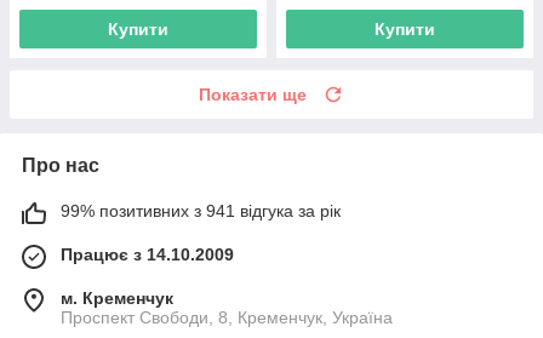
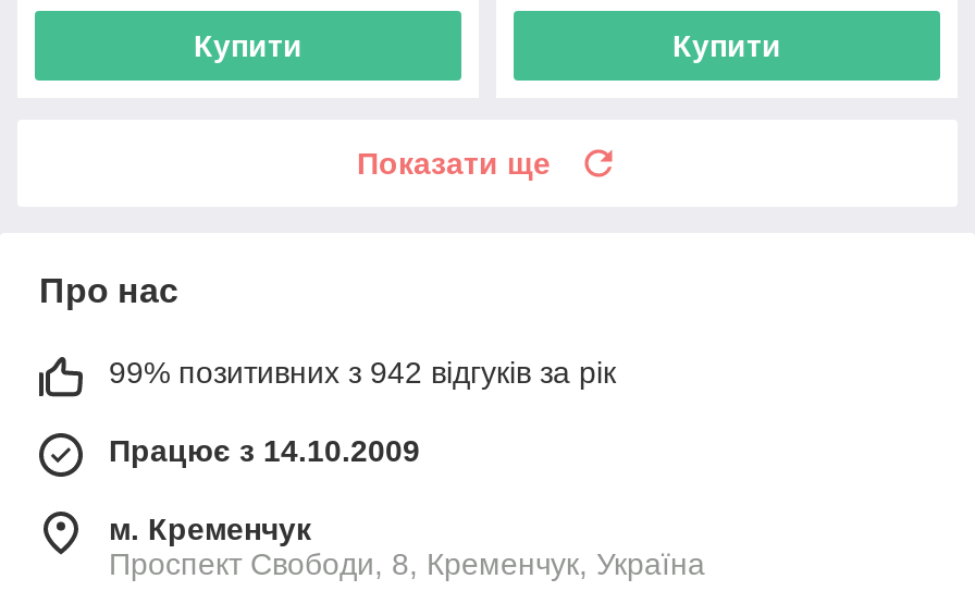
[61,201,341,220] 99% позитивних з 941 відгука за рік -> [109,354,616,389] 99% позитивних з 942 відгуків за рік

